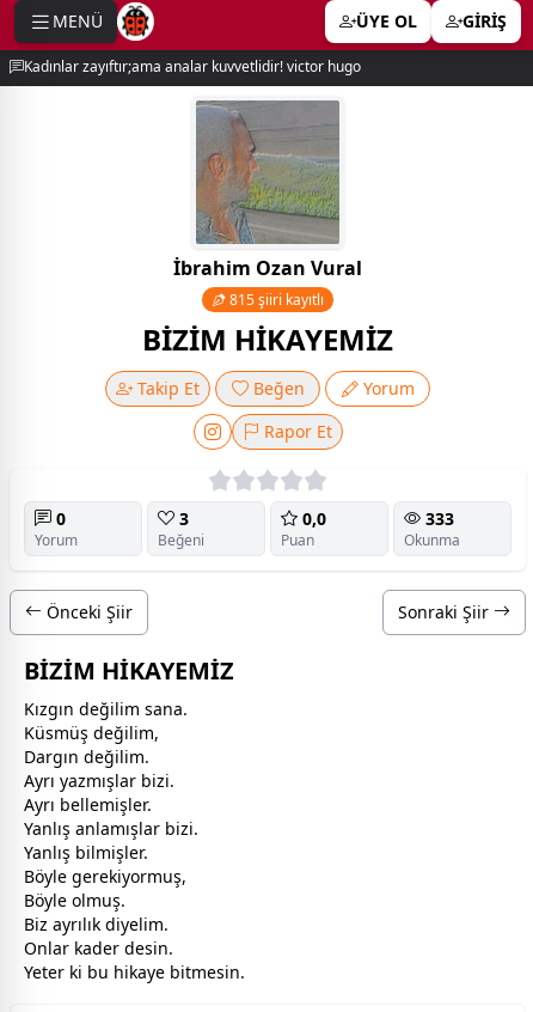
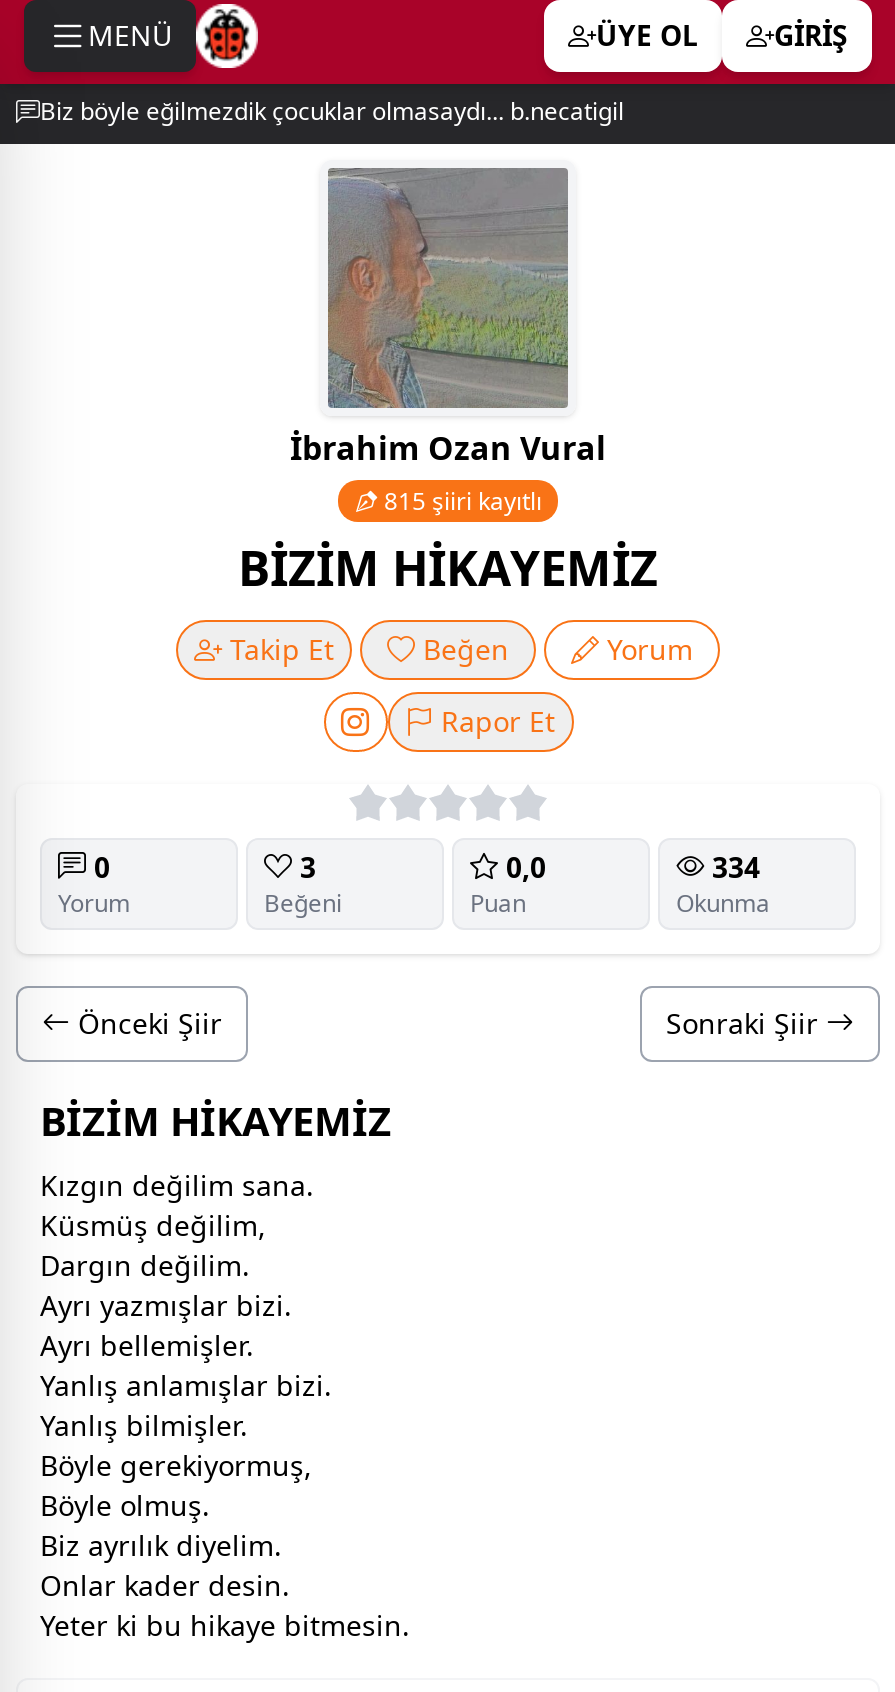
[24,56,361,77] Kadınlar zayıftır;ama analar kuvvetlidir! victor hugo -> [40,94,624,128] Biz böyle eğilmezdik çocuklar olmasaydı... b.necatigil
[421,507,454,529] 333 -> [704,847,760,885] 334

